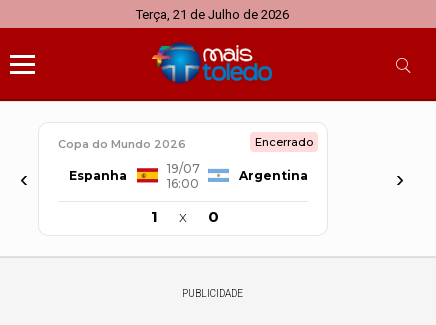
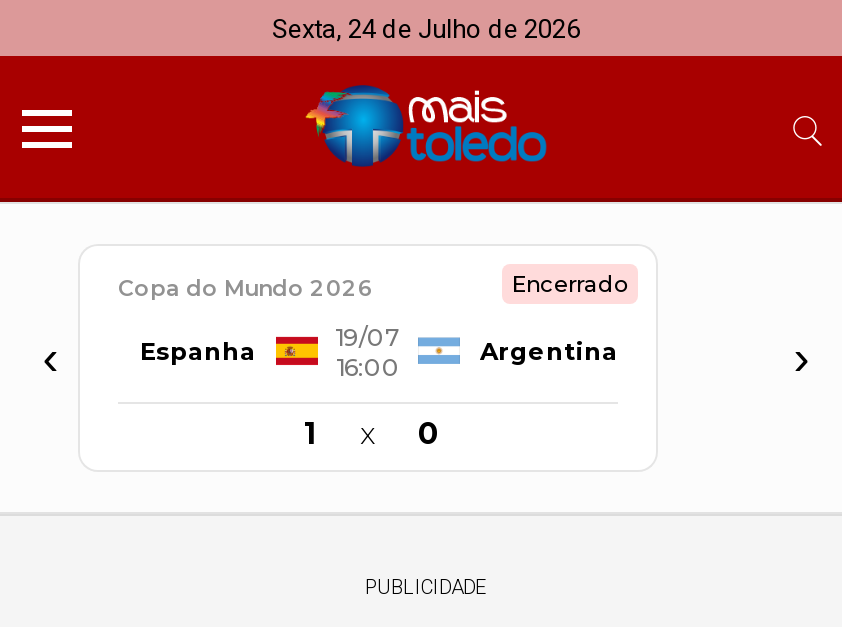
[135,7,288,22] Terça, 21 de Julho de 2026 -> [272,14,580,44] Sexta, 24 de Julho de 2026

